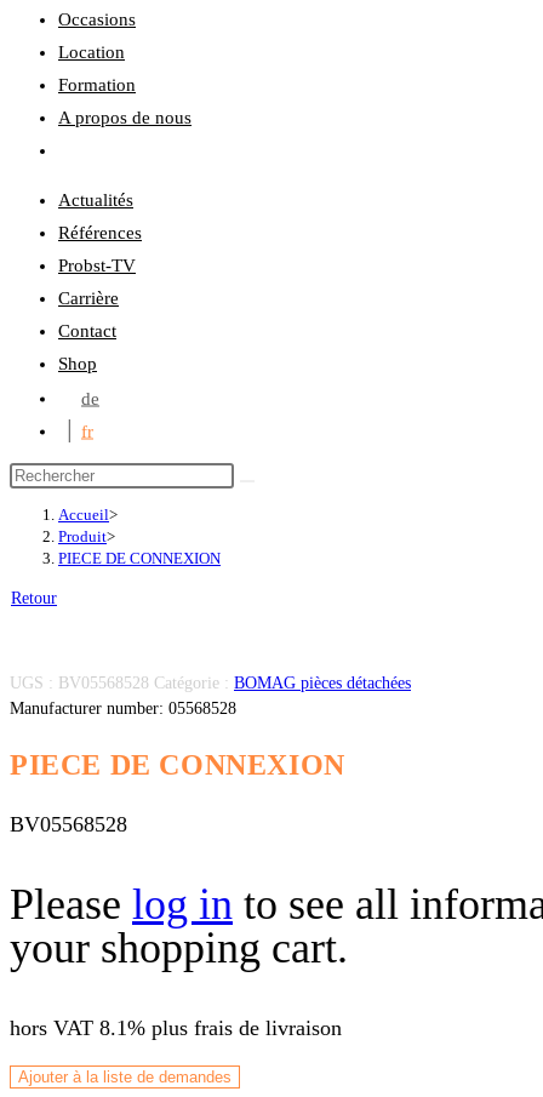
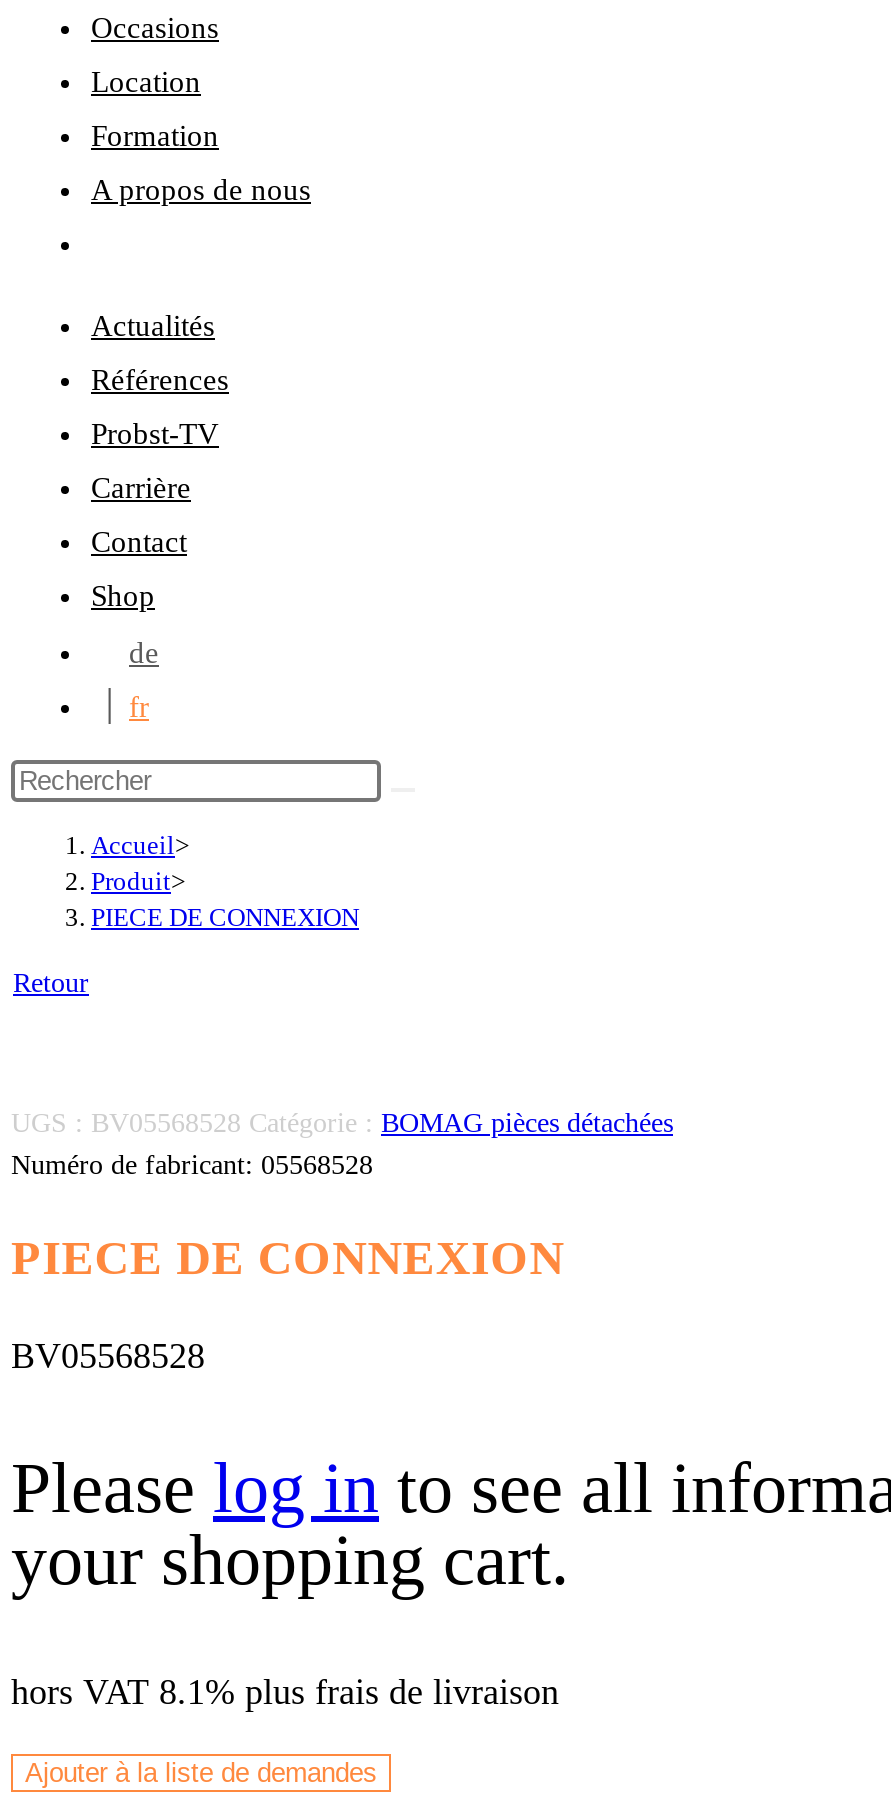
[10,699,236,718] Manufacturer number: 05568528 -> [11,1150,373,1180] Numéro de fabricant: 05568528

